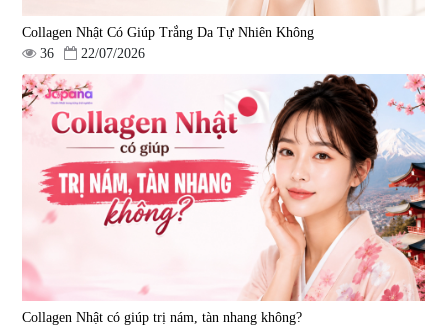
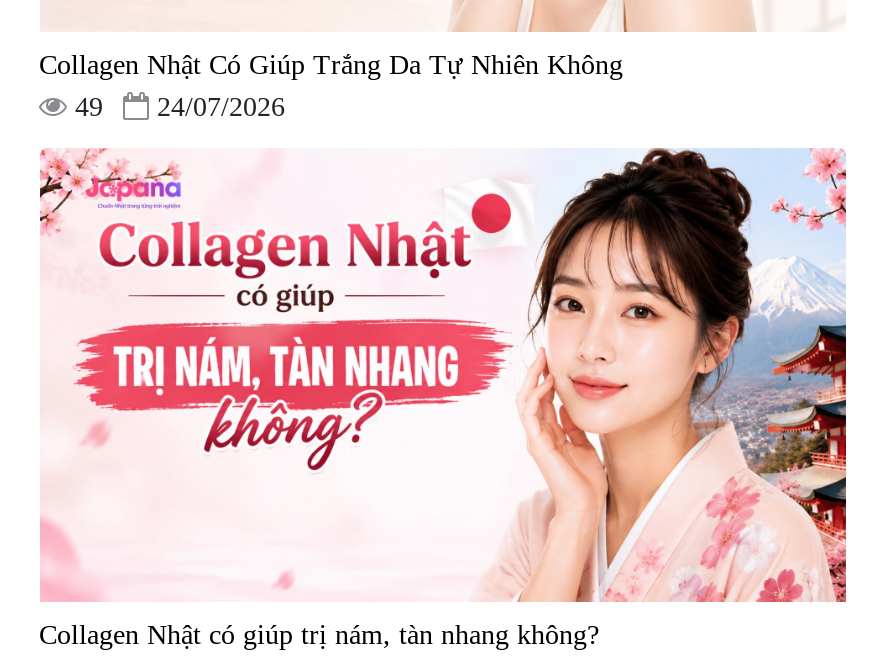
[35,46,53,61] 36 -> [67,92,103,122] 49
[76,46,144,61] 22/07/2026 -> [149,92,285,122] 24/07/2026

